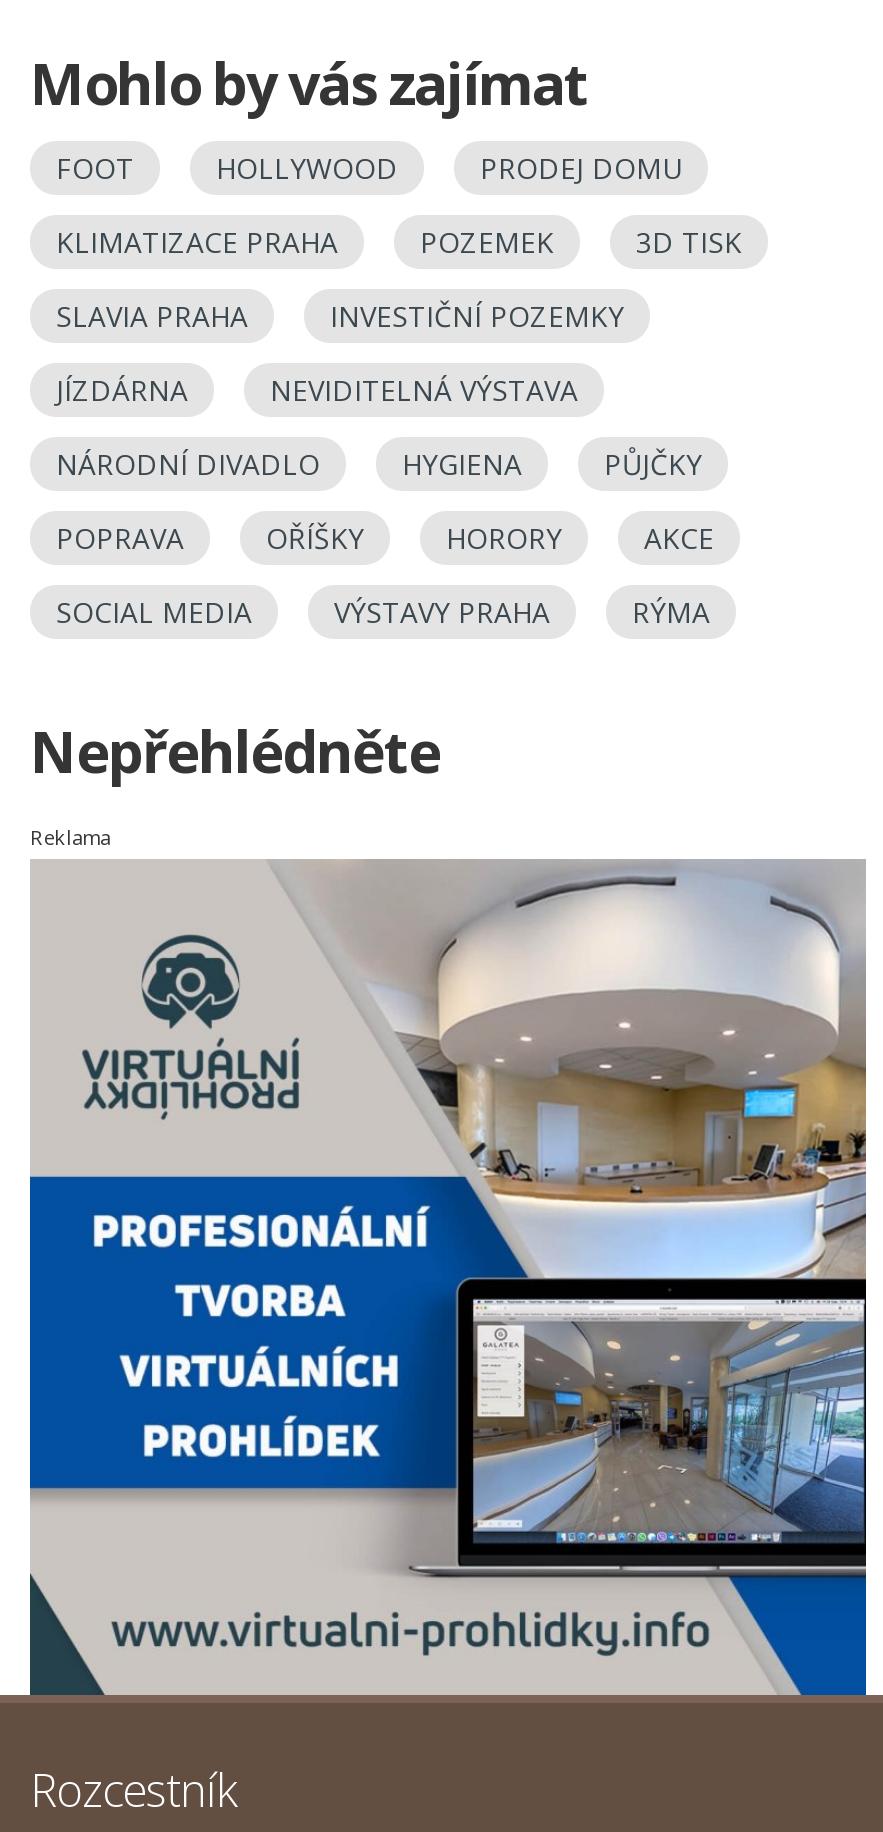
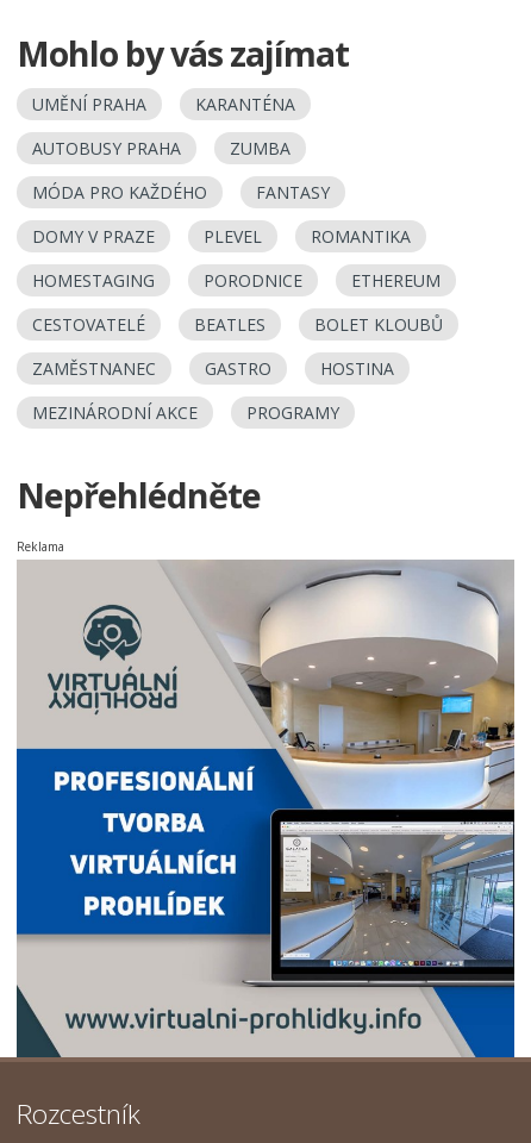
[56,149,742,631] FOOT | HOLLYWOOD | PRODEJ DOMU | KLIMATIZACE PRAHA | POZEMEK | 3D TISK | SLAVIA PRAHA | INVESTIČNÍ POZEMKY | JÍZDÁRNA | NEVIDITELNÁ VÝSTAVA | NÁRODNÍ DIVADLO | HYGIENA | PŮJČKY | POPRAVA | OŘÍŠKY | HORORY | AKCE | SOCIAL MEDIA | VÝSTAVY PRAHA | RÝMA -> [32,93,443,424] UMĚNÍ PRAHA | KARANTÉNA | AUTOBUSY PRAHA | ZUMBA | MÓDA PRO KAŽDÉHO | FANTASY | DOMY V PRAZE | PLEVEL | ROMANTIKA | HOMESTAGING | PORODNICE | ETHEREUM | CESTOVATELÉ | BEATLES | BOLET KLOUBŮ | ZAMĚSTNANEC | GASTRO | HOSTINA | MEZINÁRODNÍ AKCE | PROGRAMY

